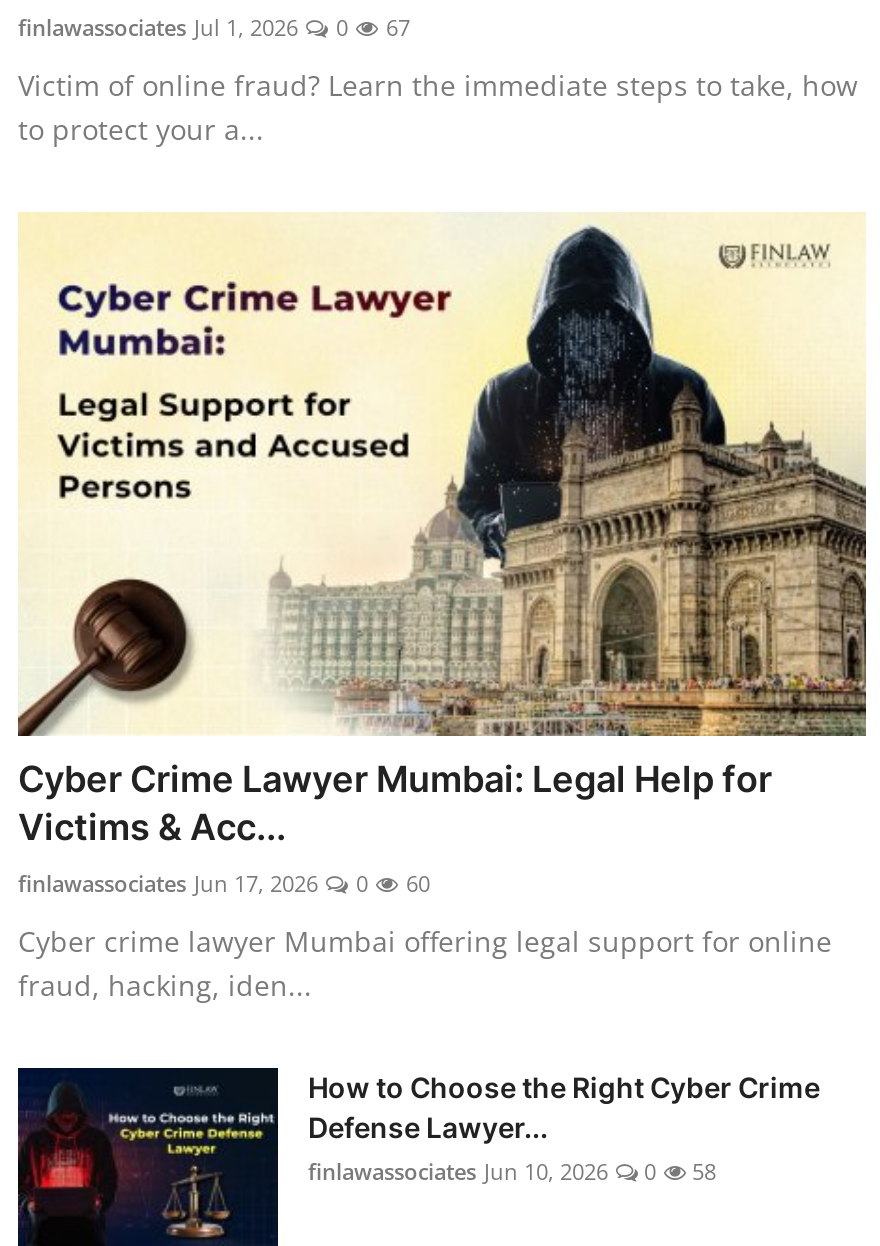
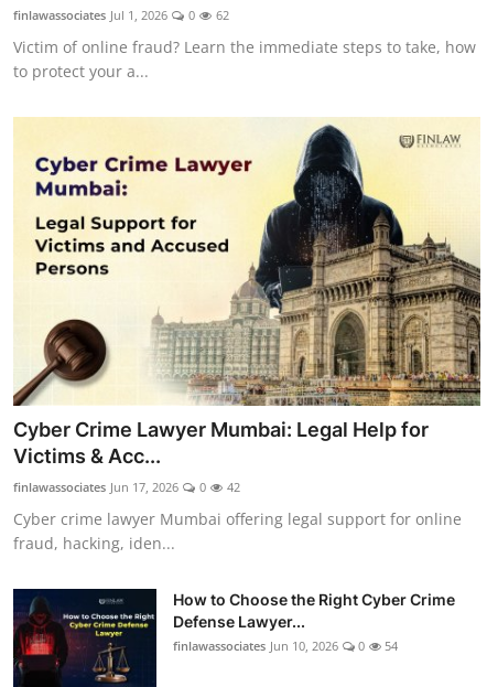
[18,11,410,41] finlawassociates Jul 1, 2026 0 67 -> [13,6,229,23] finlawassociates Jul 1, 2026 0 62
[18,868,430,898] finlawassociates Jun 17, 2026 0 60 -> [13,479,240,495] finlawassociates Jun 17, 2026 0 42
[308,1156,716,1186] finlawassociates Jun 10, 2026 0 58 -> [173,637,398,654] finlawassociates Jun 10, 2026 0 54

